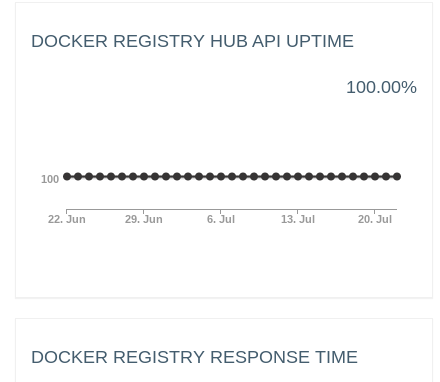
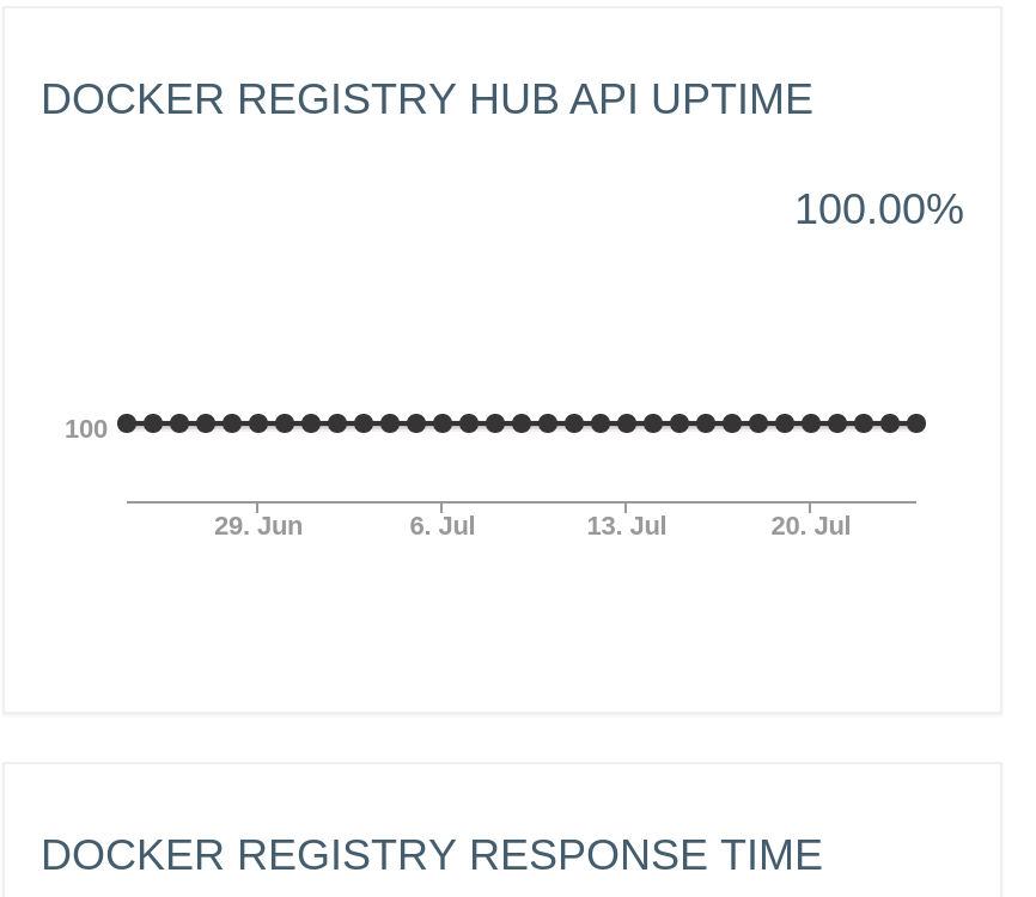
[48,213,86,225] 22. Jun -> none

